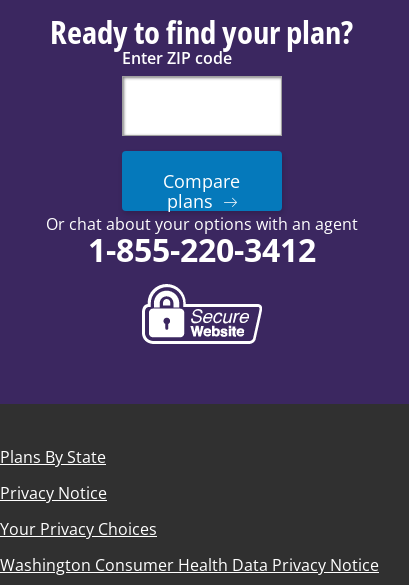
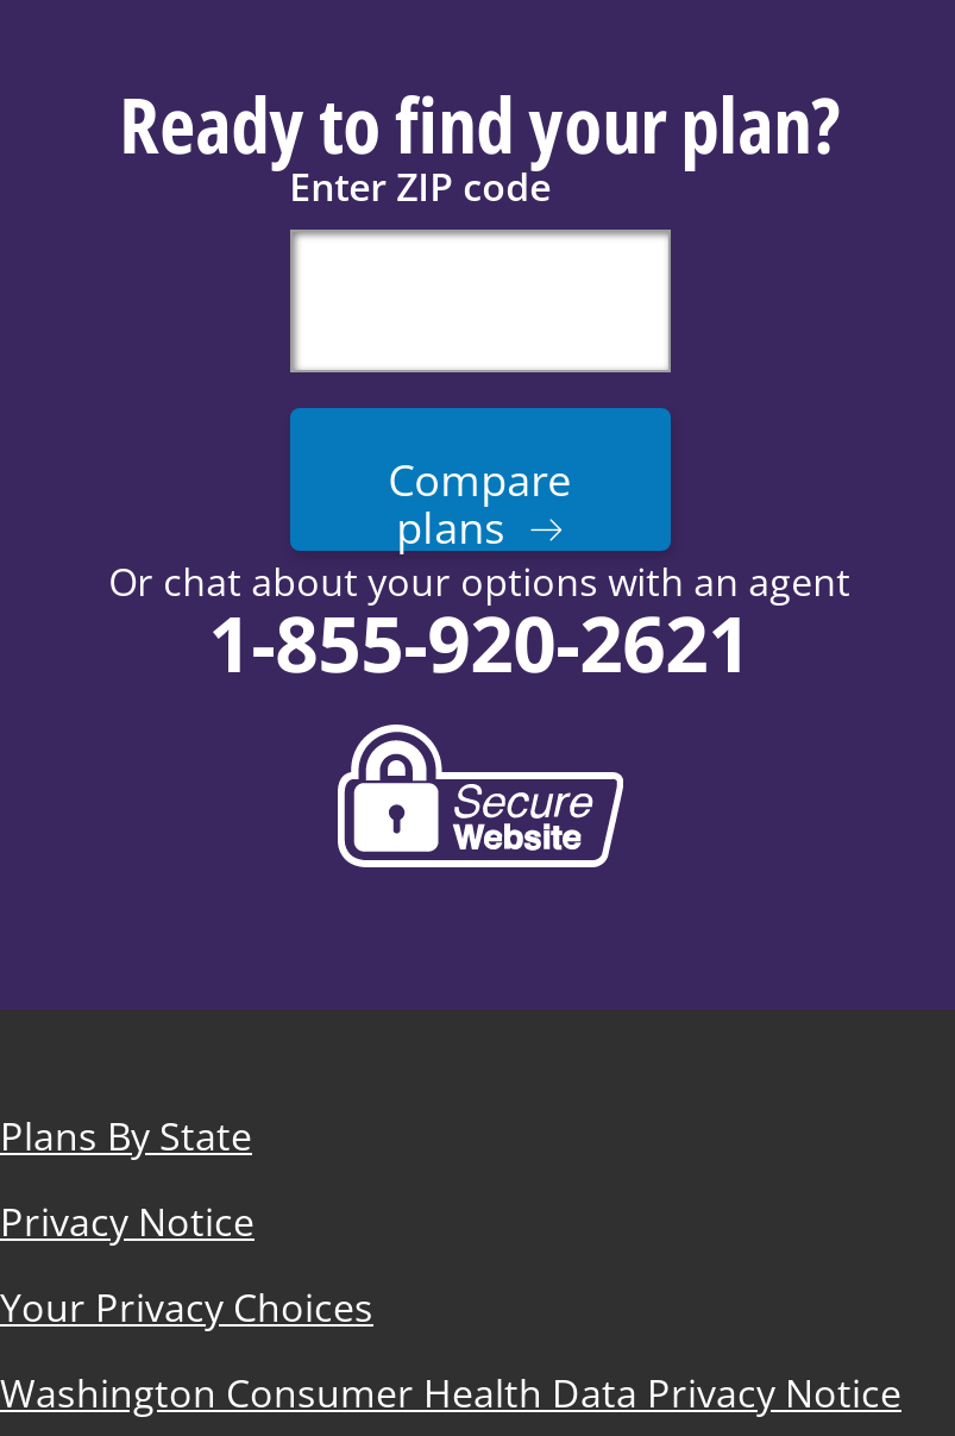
[88,228,316,271] 1-855-220-3412 -> [208,591,751,694] 1-855-920-2621

